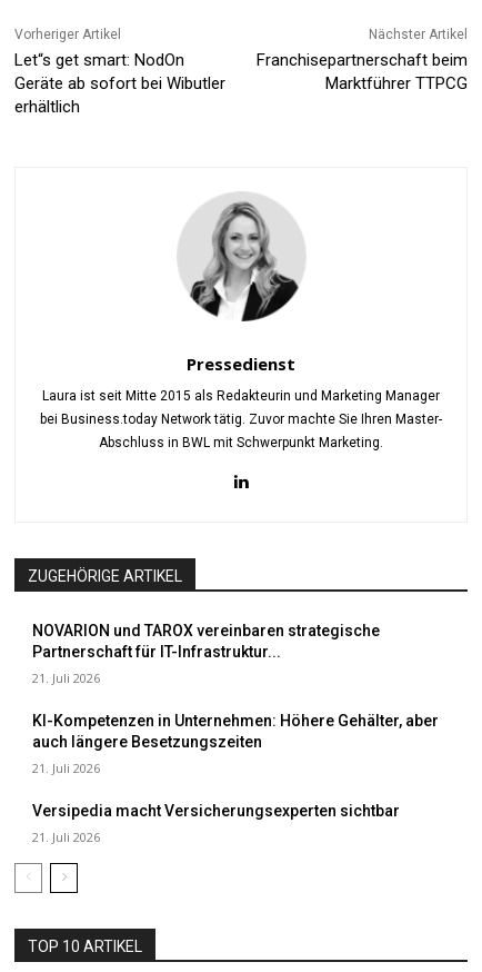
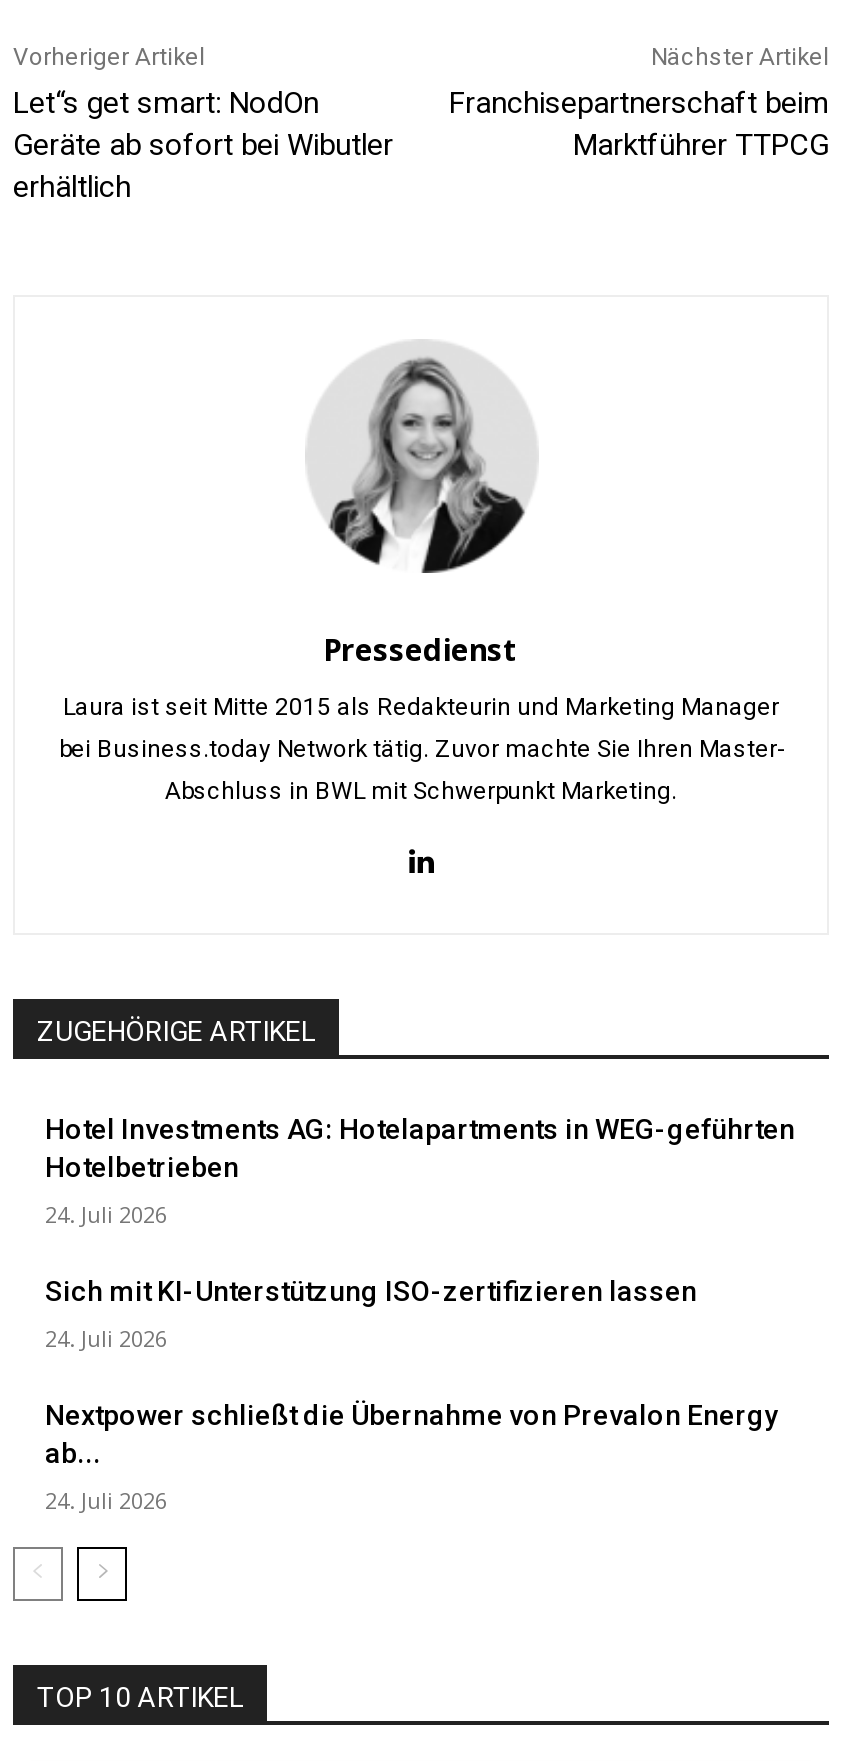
[32,622,380,661] NOVARION und TAROX vereinbaren strategische | Partnerschaft für IT-Infrastruktur... -> [45,1113,795,1183] Hotel Investments AG: Hotelapartments in WEG-geführten | Hotelbetrieben
[32,670,100,686] 21. Juli 2026 -> [45,1199,167,1229] 24. Juli 2026
[32,712,439,751] KI-Kompetenzen in Unternehmen: Höhere Gehälter, aber | auch längere Besetzungszeiten -> [45,1275,697,1307] Sich mit KI-Unterstützung ISO-zertifizieren lassen
[32,760,100,776] 21. Juli 2026 -> [45,1323,167,1353] 24. Juli 2026
[32,802,400,820] Versipedia macht Versicherungsexperten sichtbar -> [45,1399,779,1469] Nextpower schließt die Übernahme von Prevalon Energy | ab...
[32,829,100,845] 21. Juli 2026 -> [45,1485,167,1515] 24. Juli 2026

